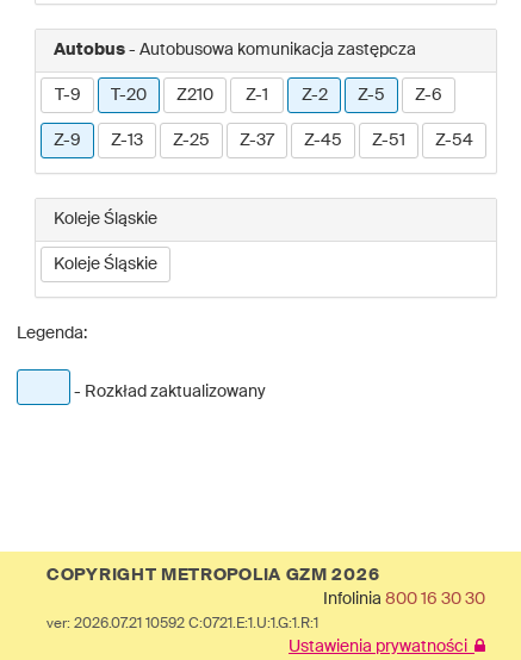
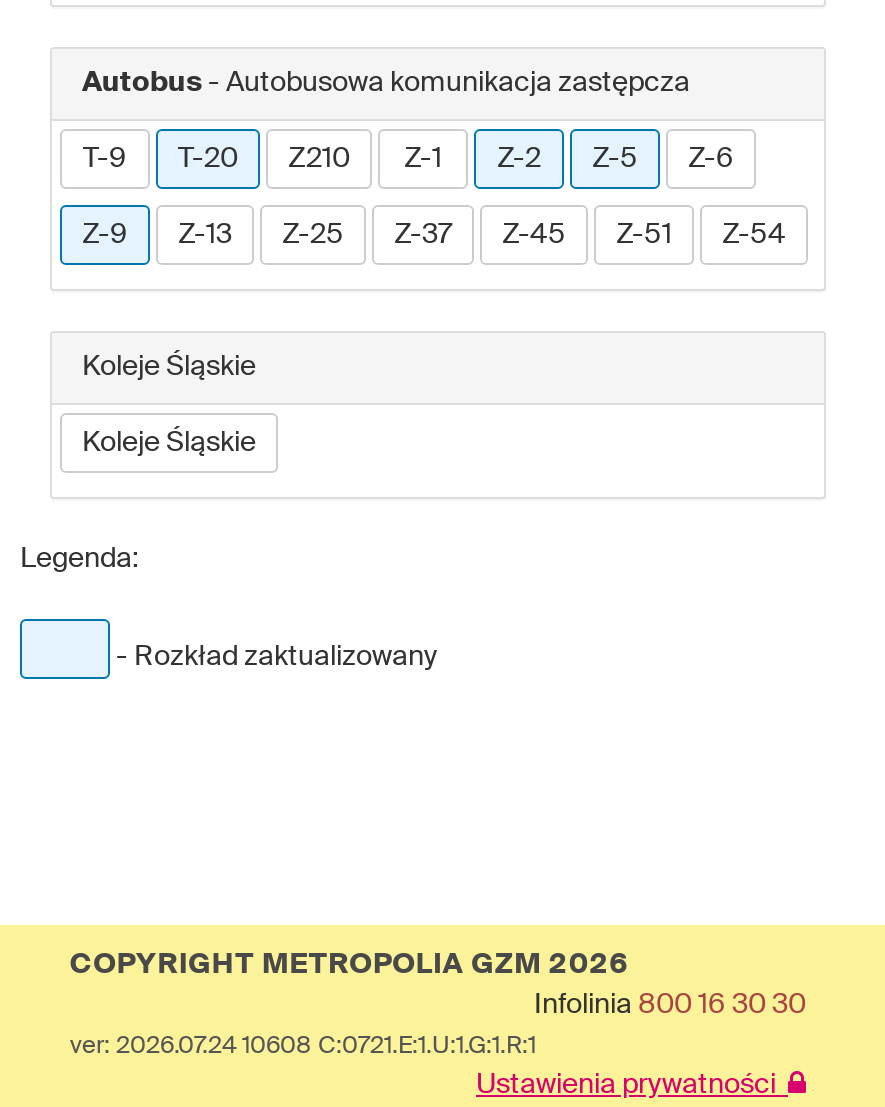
[46,617,318,631] ver: 2026.07.21 10592 C:0721.E:1.U:1.G:1.R:1 -> [70,1035,536,1059] ver: 2026.07.24 10608 C:0721.E:1.U:1.G:1.R:1

